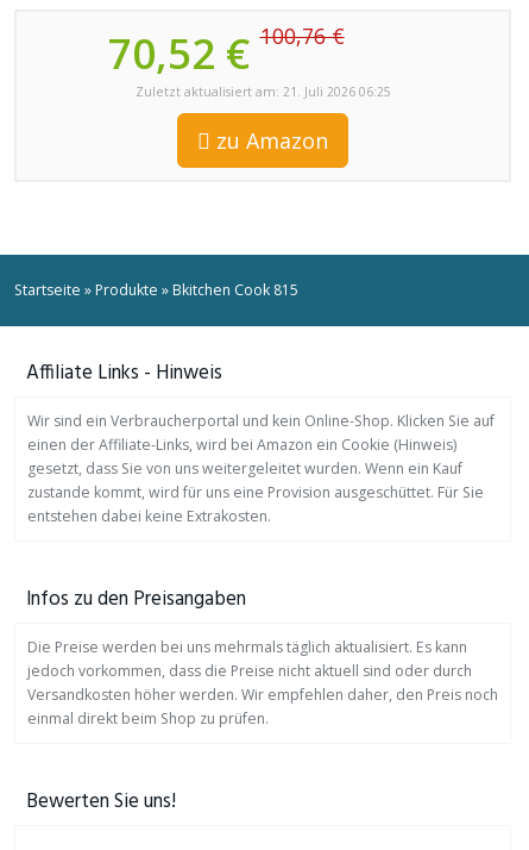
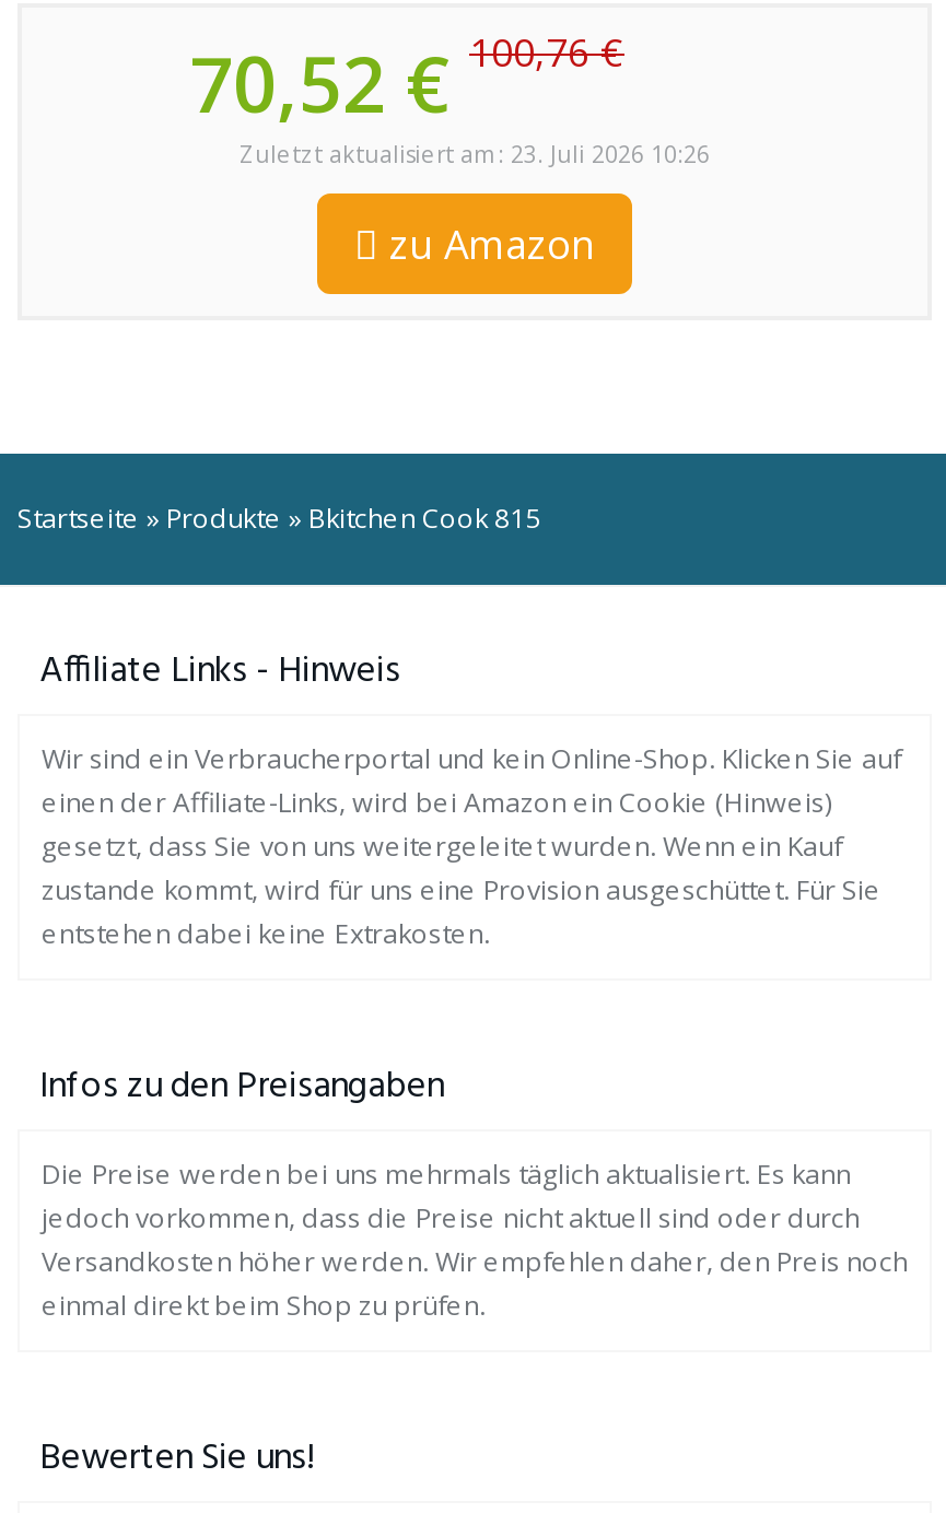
[135,83,391,100] Zuletzt aktualisiert am: 21. Juli 2026 06:25 -> [240,139,710,169] Zuletzt aktualisiert am: 23. Juli 2026 10:26

